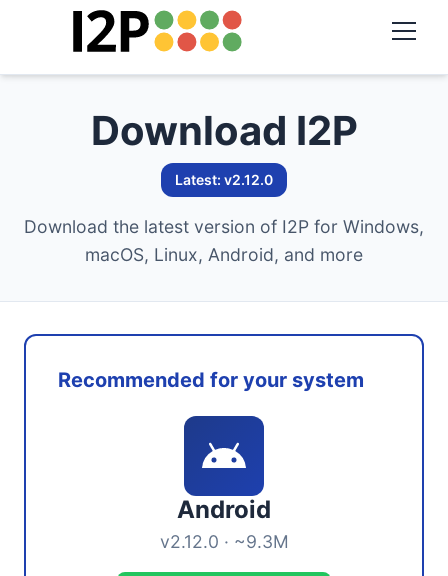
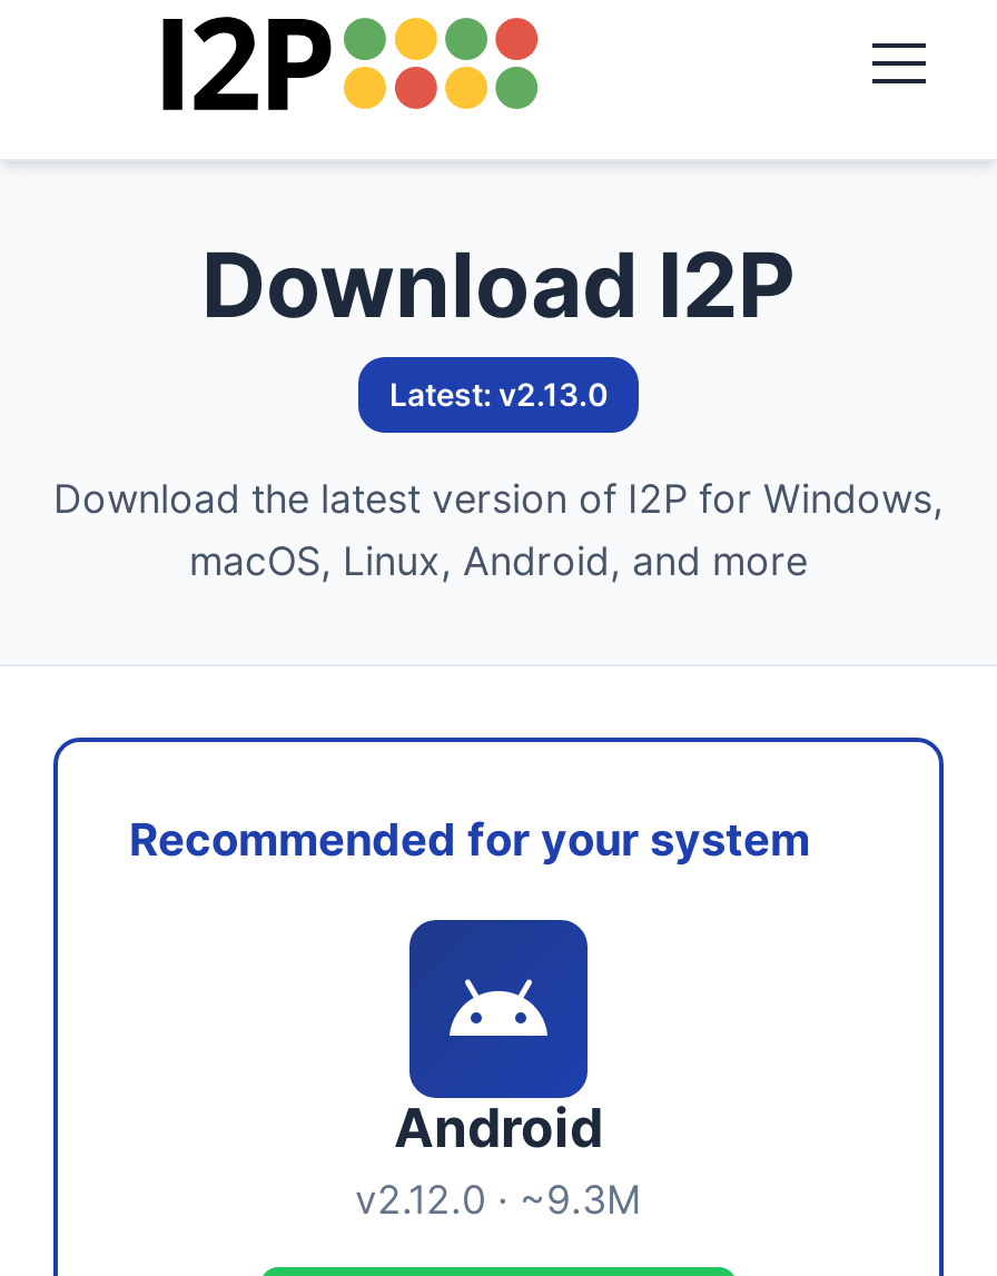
[175,171,273,188] Latest: v2.12.0 -> [389,375,608,413] Latest: v2.13.0

